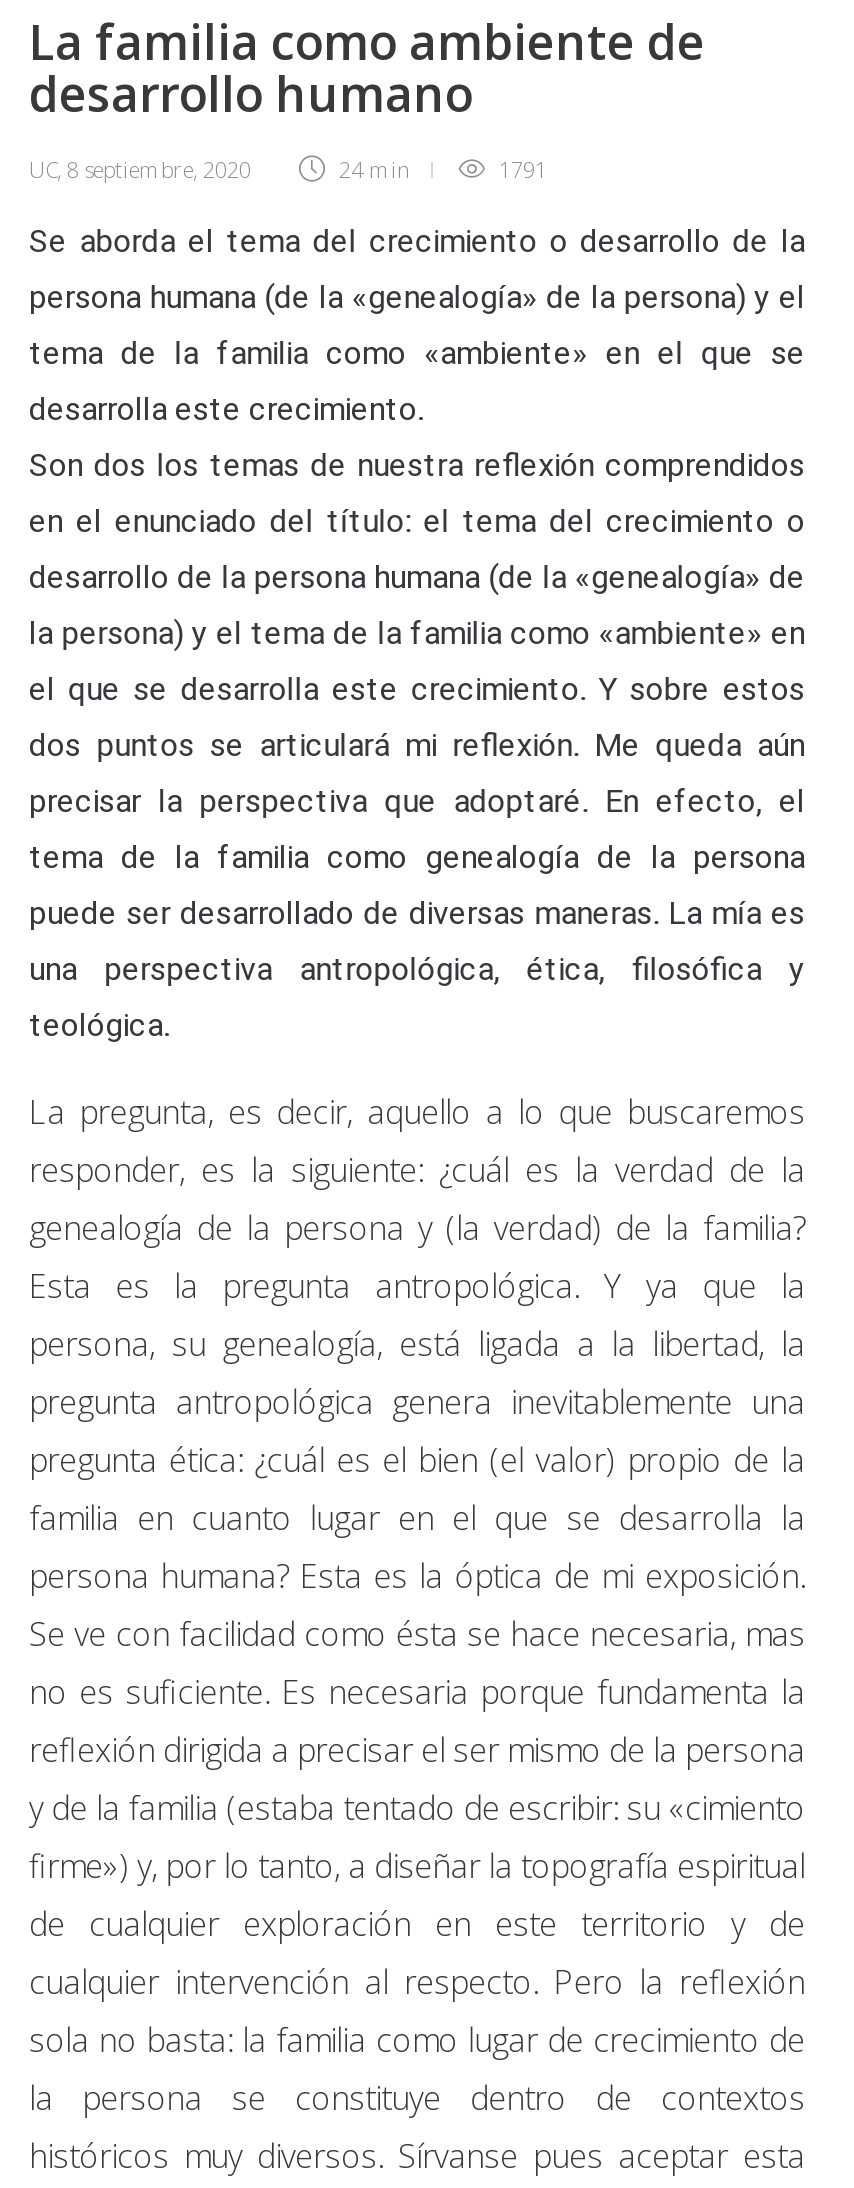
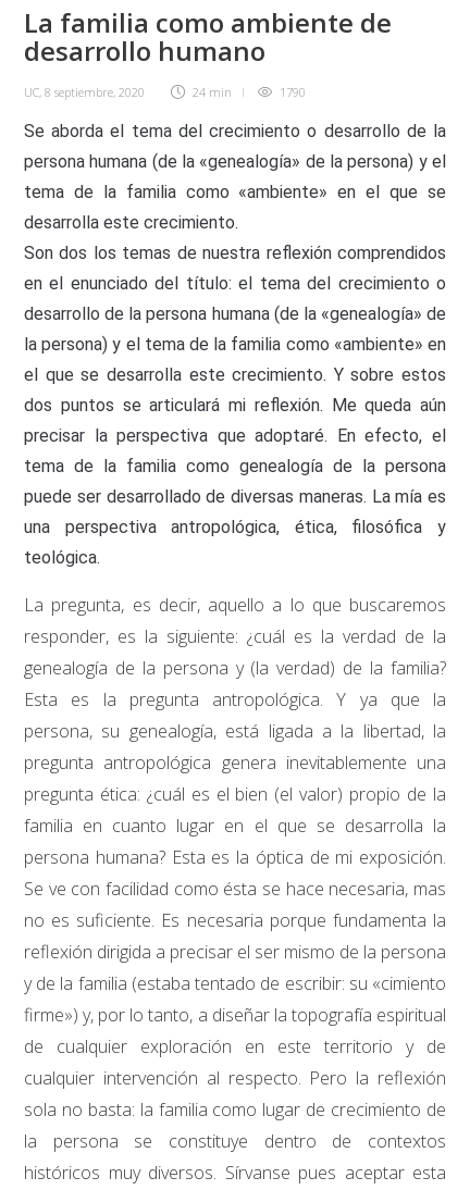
[493,155,547,185] 1791 -> [276,84,306,101] 1790

